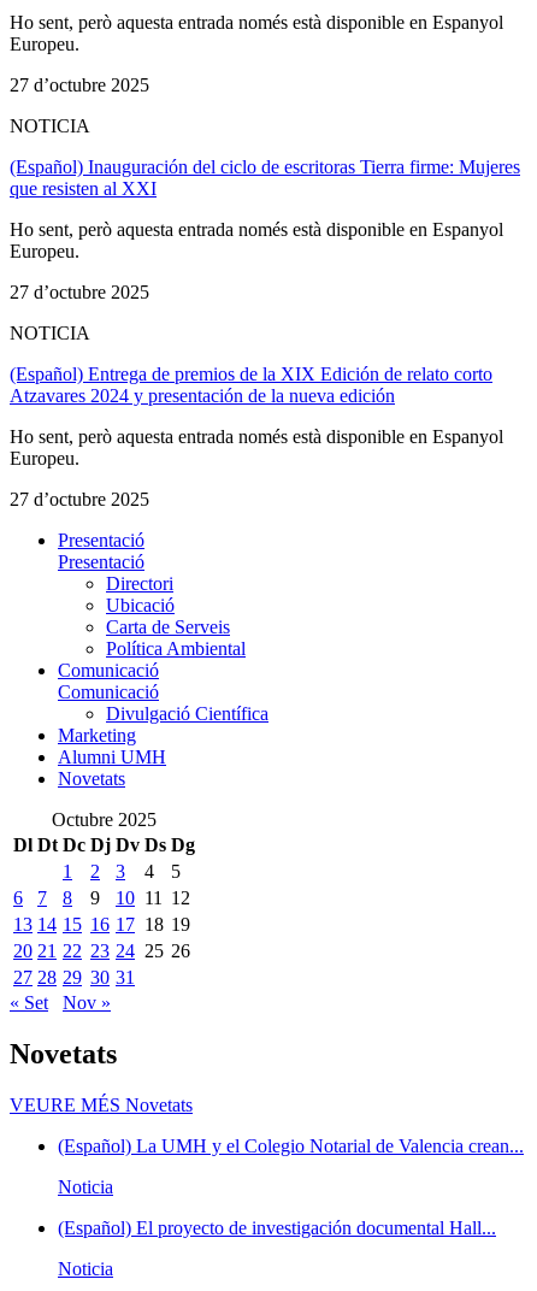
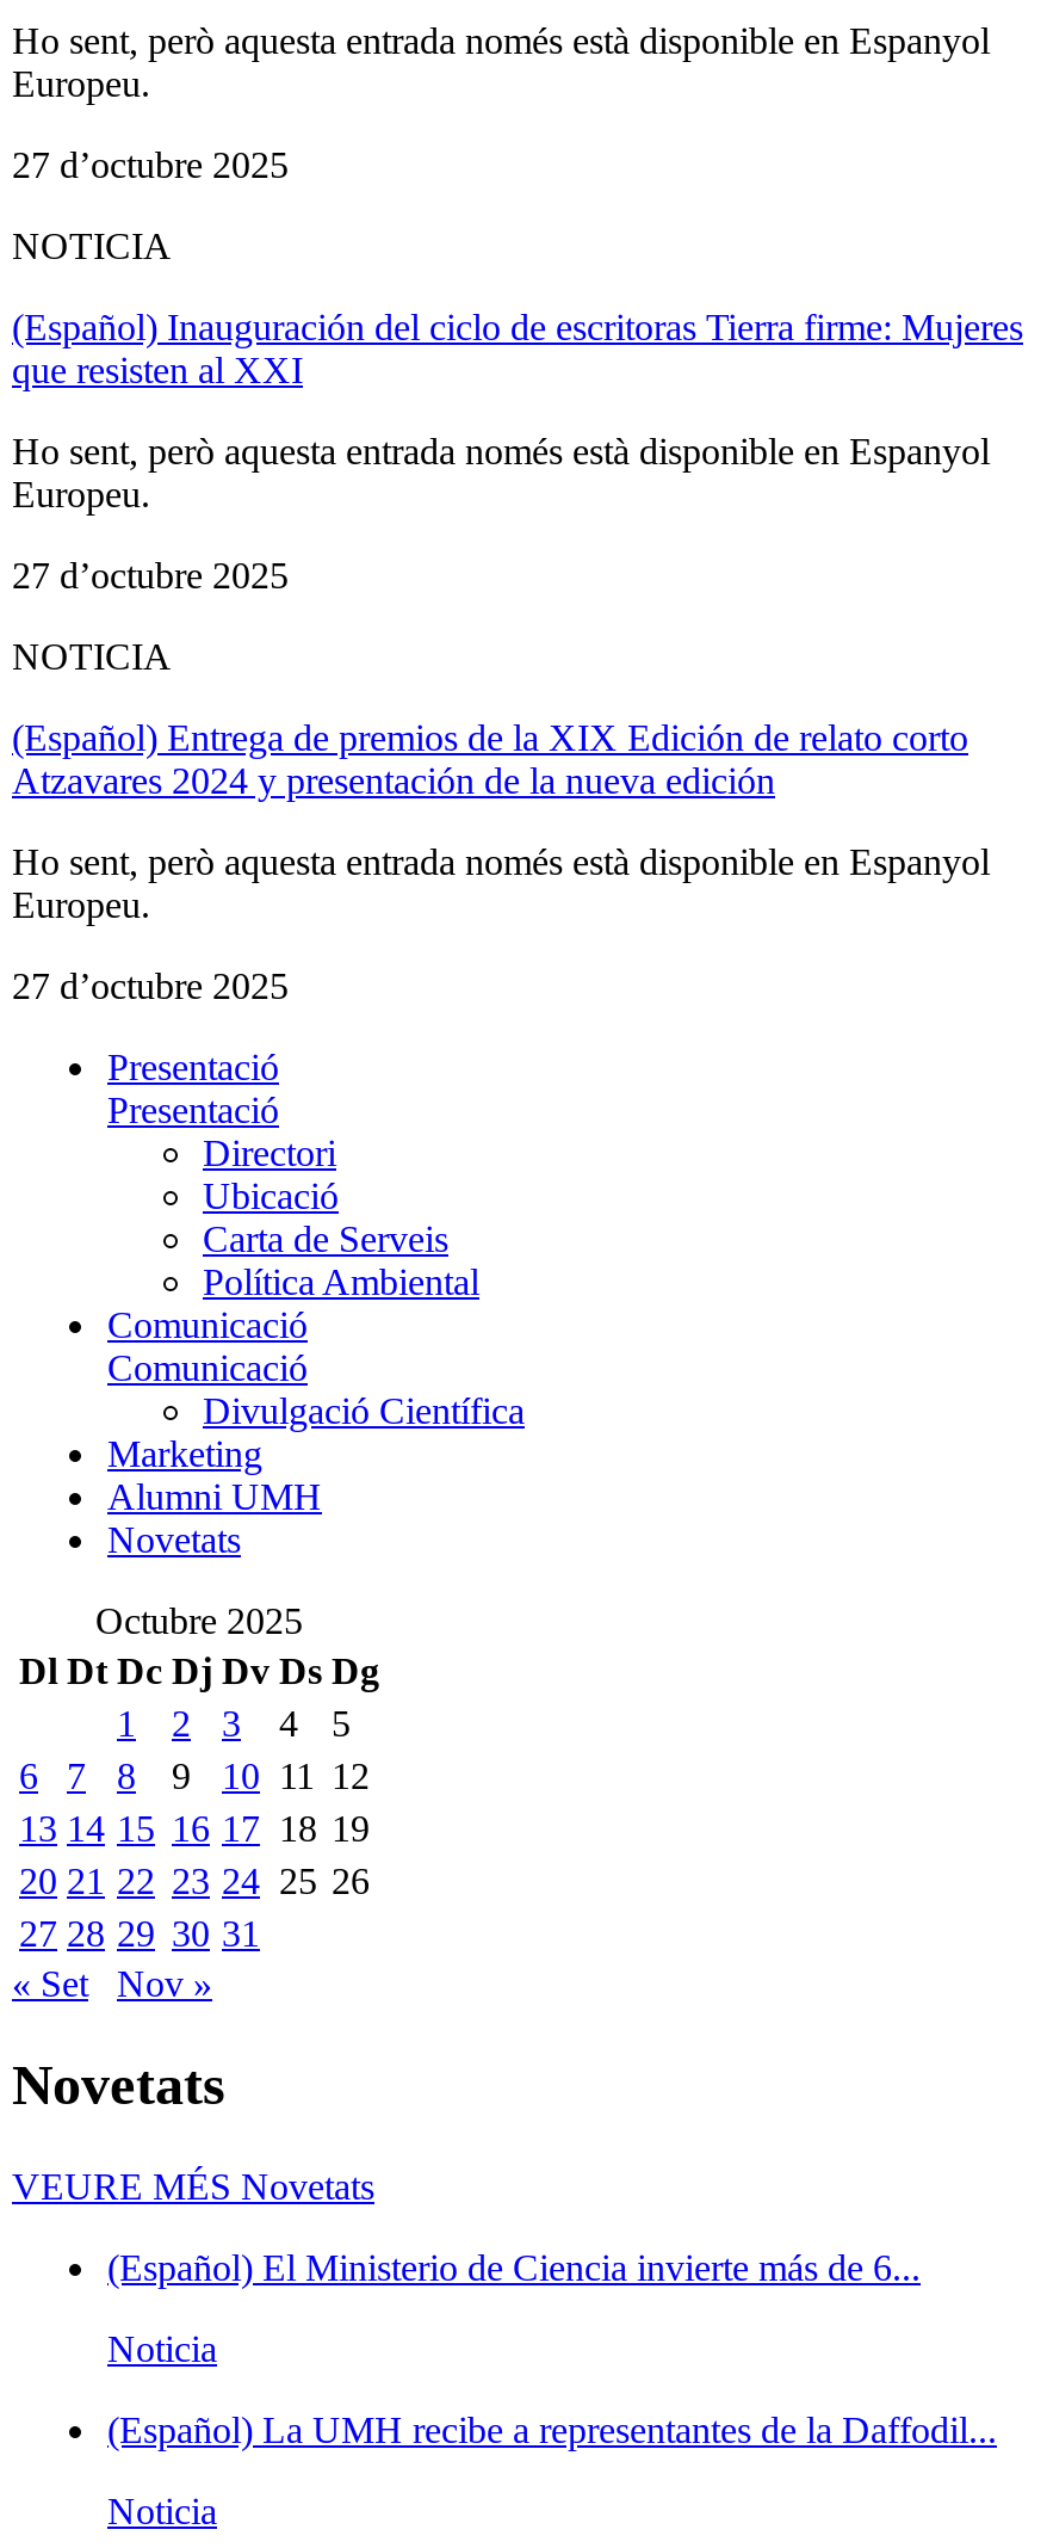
[58,1135,524,1156] (Español) La UMH y el Colegio Notarial de Valencia crean... -> [107,2246,921,2287] (Español) El Ministerio de Ciencia invierte más de 6...
[58,1217,496,1238] (Español) El proyecto de investigación documental Hall... -> [107,2409,997,2449] (Español) La UMH recibe a representantes de la Daffodil...

